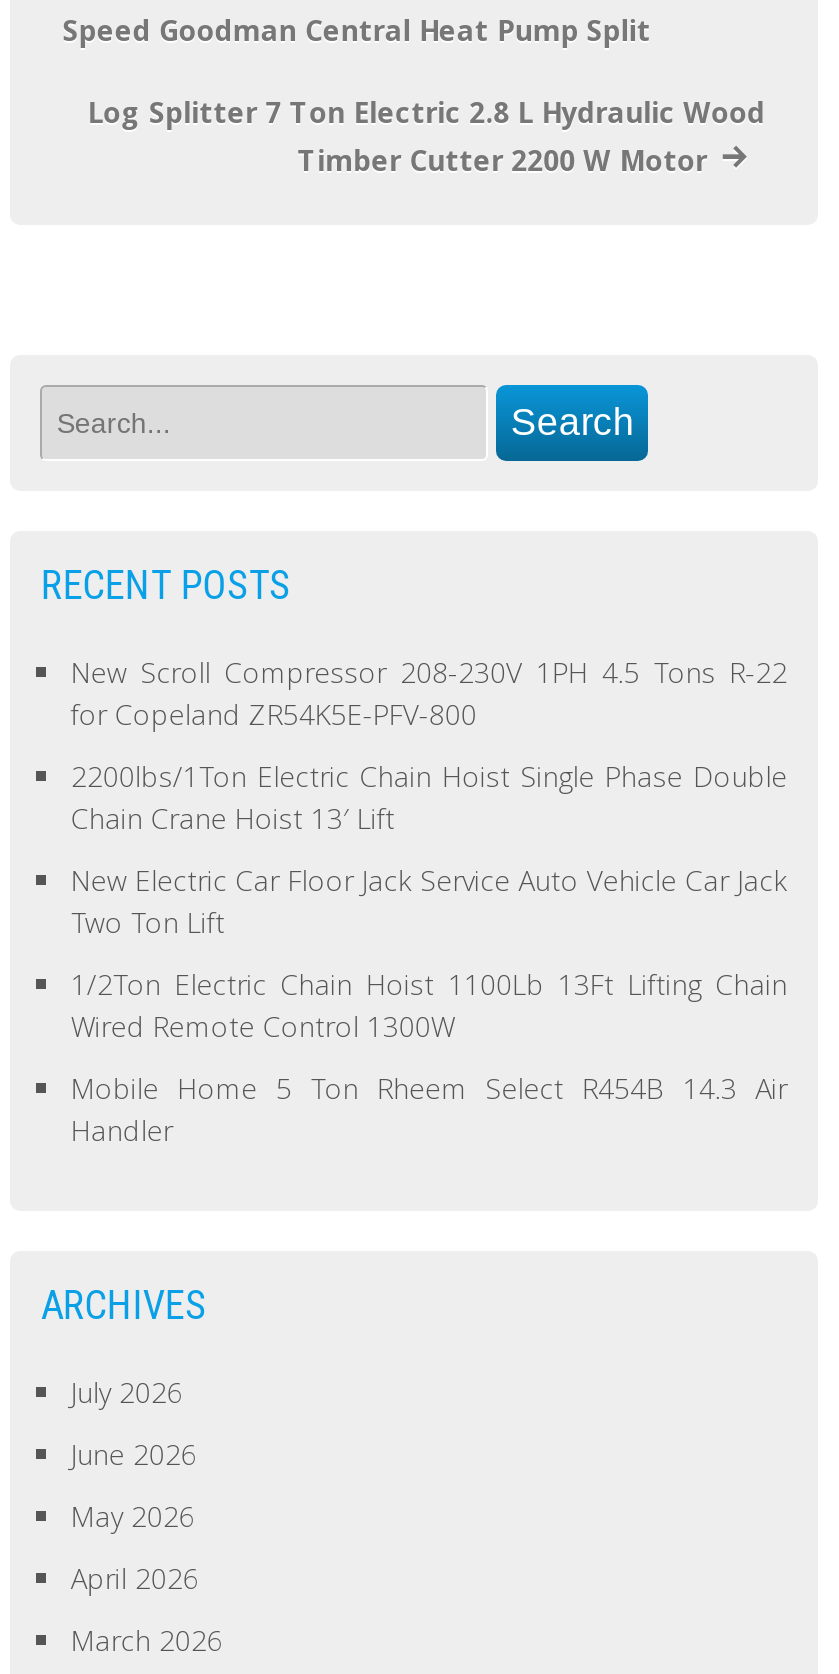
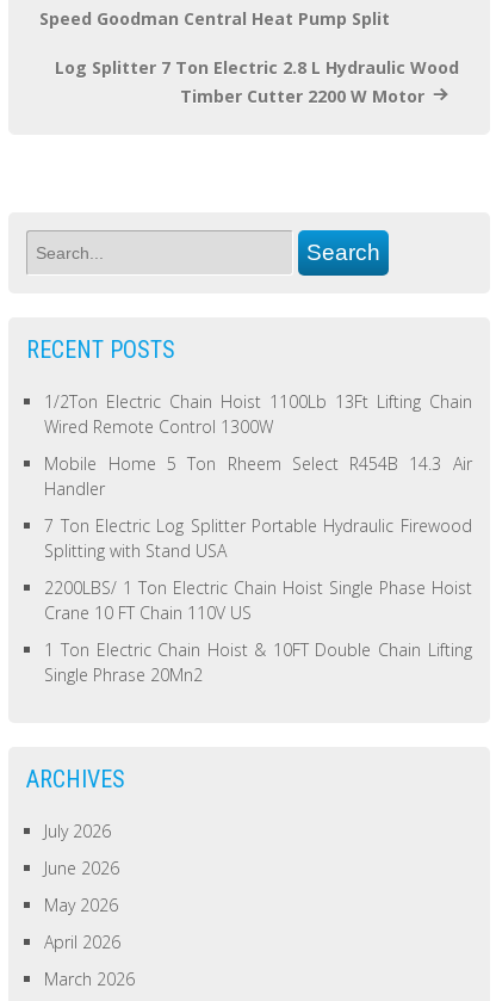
[71,653,787,941] New Scroll Compressor 208-230V 1PH 4.5 Tons R-22 | for Copeland ZR54K5E-PFV-800 | 2200lbs/1Ton Electric Chain Hoist Single Phase Double | Chain Crane Hoist 13′ Lift | New Electric Car Floor Jack Service Auto Vehicle Car Jack | Two Ton Lift -> none
moved [71,965,787,1149] -> [45,390,472,500]: 1/2Ton Electric Chain Hoist 1100Lb 13Ft Lifting Chain | Wired Remote Control 1300W | Mobile Home 5 Ton Rheem Select R454B 14.3 Air | Handler
none -> [45,514,472,686] 7 Ton Electric Log Splitter Portable Hydraulic Firewood | Splitting with Stand USA | 2200LBS/ 1 Ton Electric Chain Hoist Single Phase Hoist | Crane 10 FT Chain 110V US | 1 Ton Electric Chain Hoist & 10FT Double Chain Lifting | Single Phrase 20Mn2

